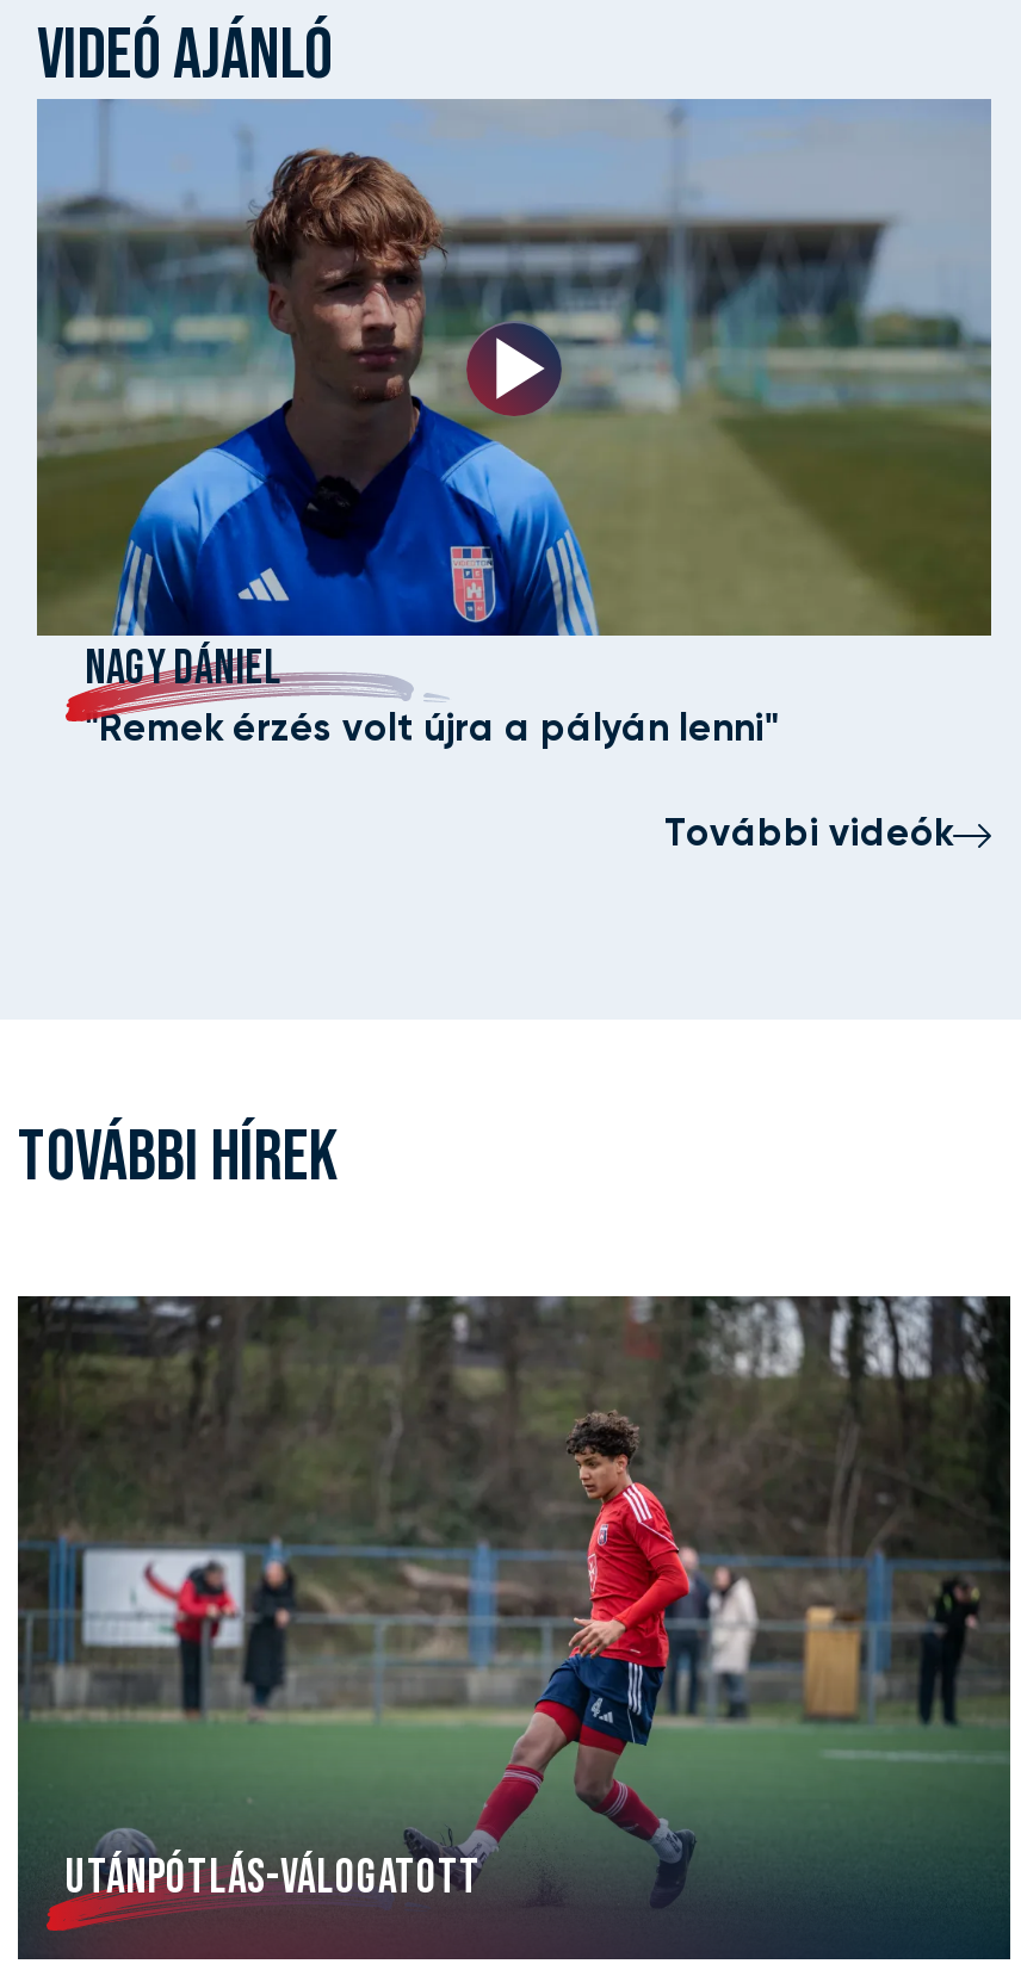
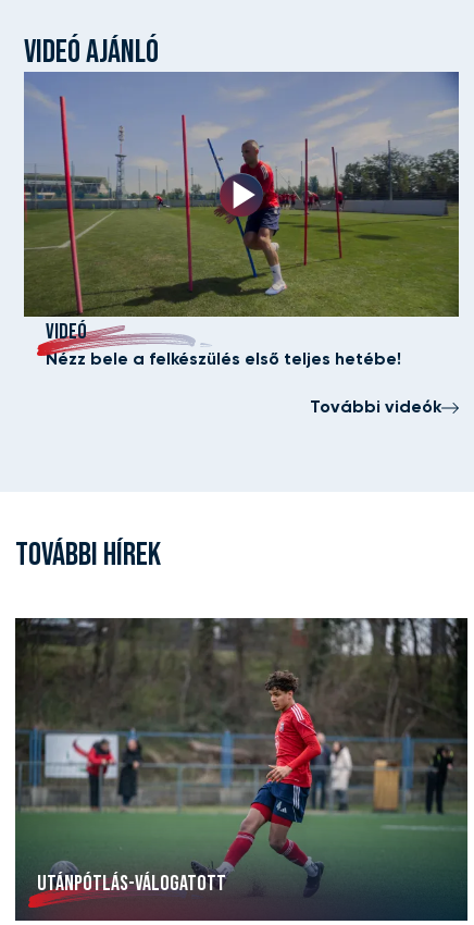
[37,104,991,751] [image] | NAGY DÁNIEL | "Remek érzés volt újra a pályán lenni" -> [24,73,459,369] [image] | VIDEÓ | Nézz bele a felkészülés első teljes hetébe!

